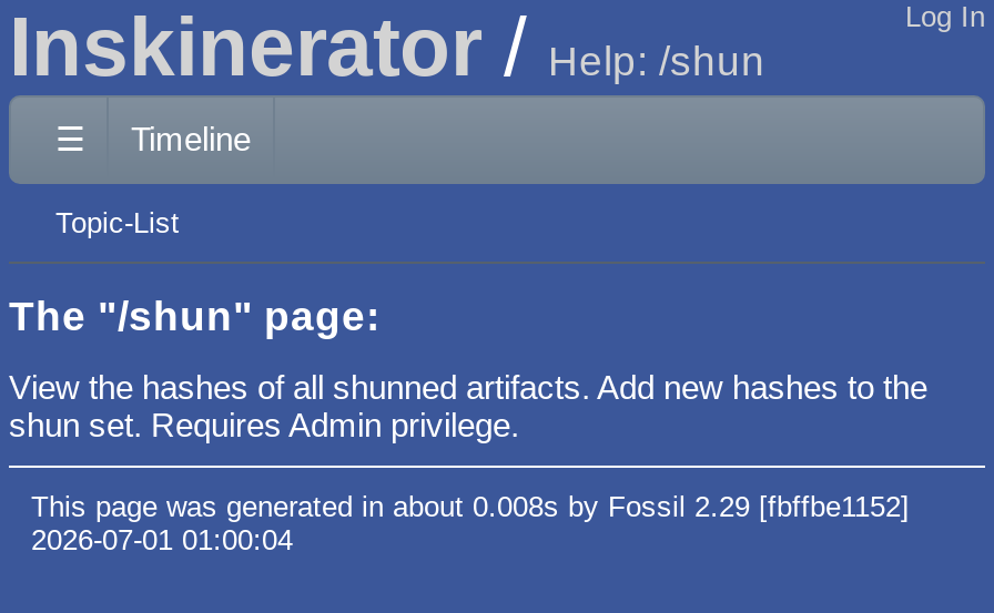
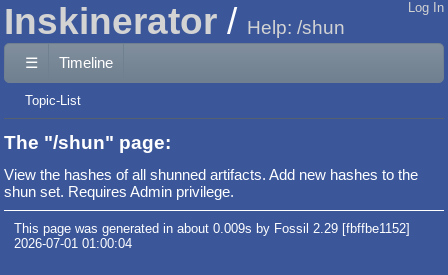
[31,490,910,523] This page was generated in about 0.008s by Fossil 2.29 [fbffbe1152] -> [14,221,410,236] This page was generated in about 0.009s by Fossil 2.29 [fbffbe1152]

